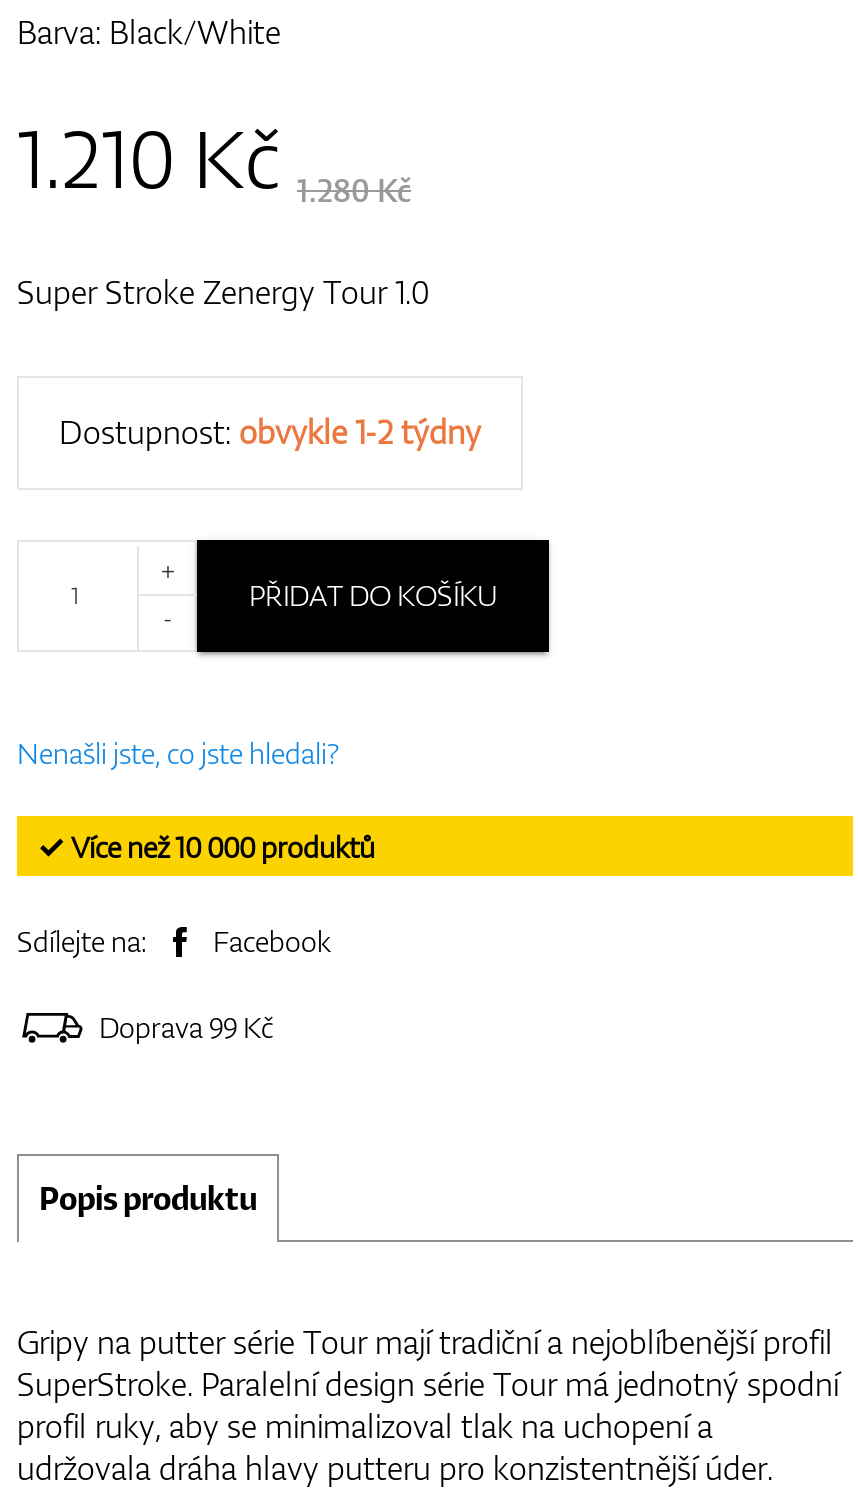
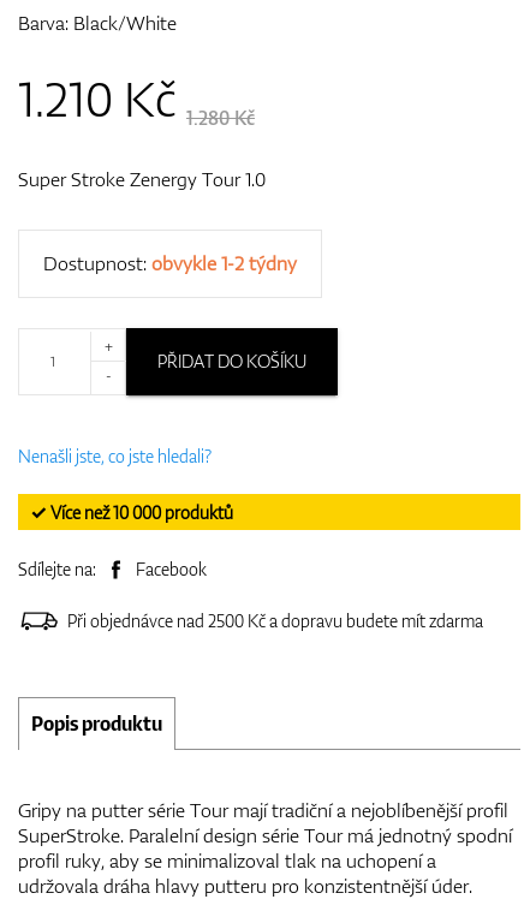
[99,1007,273,1045] Doprava 99 Kč -> [67,609,483,632] Při objednávce nad 2500 Kč a dopravu budete mít zdarma

